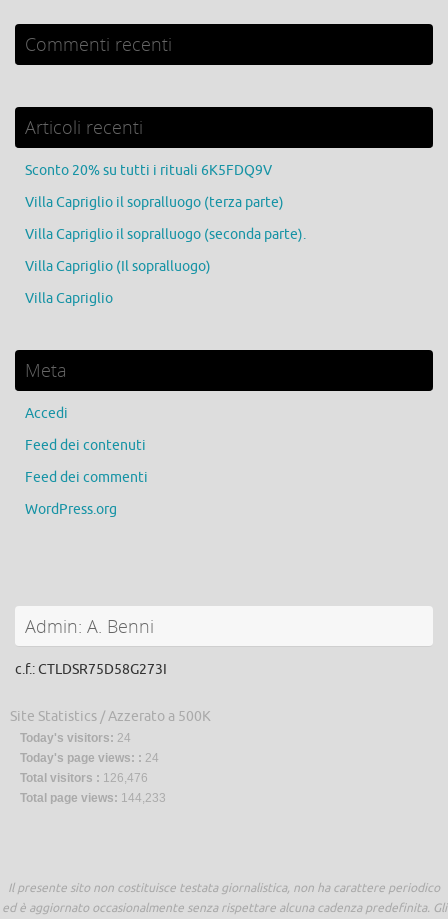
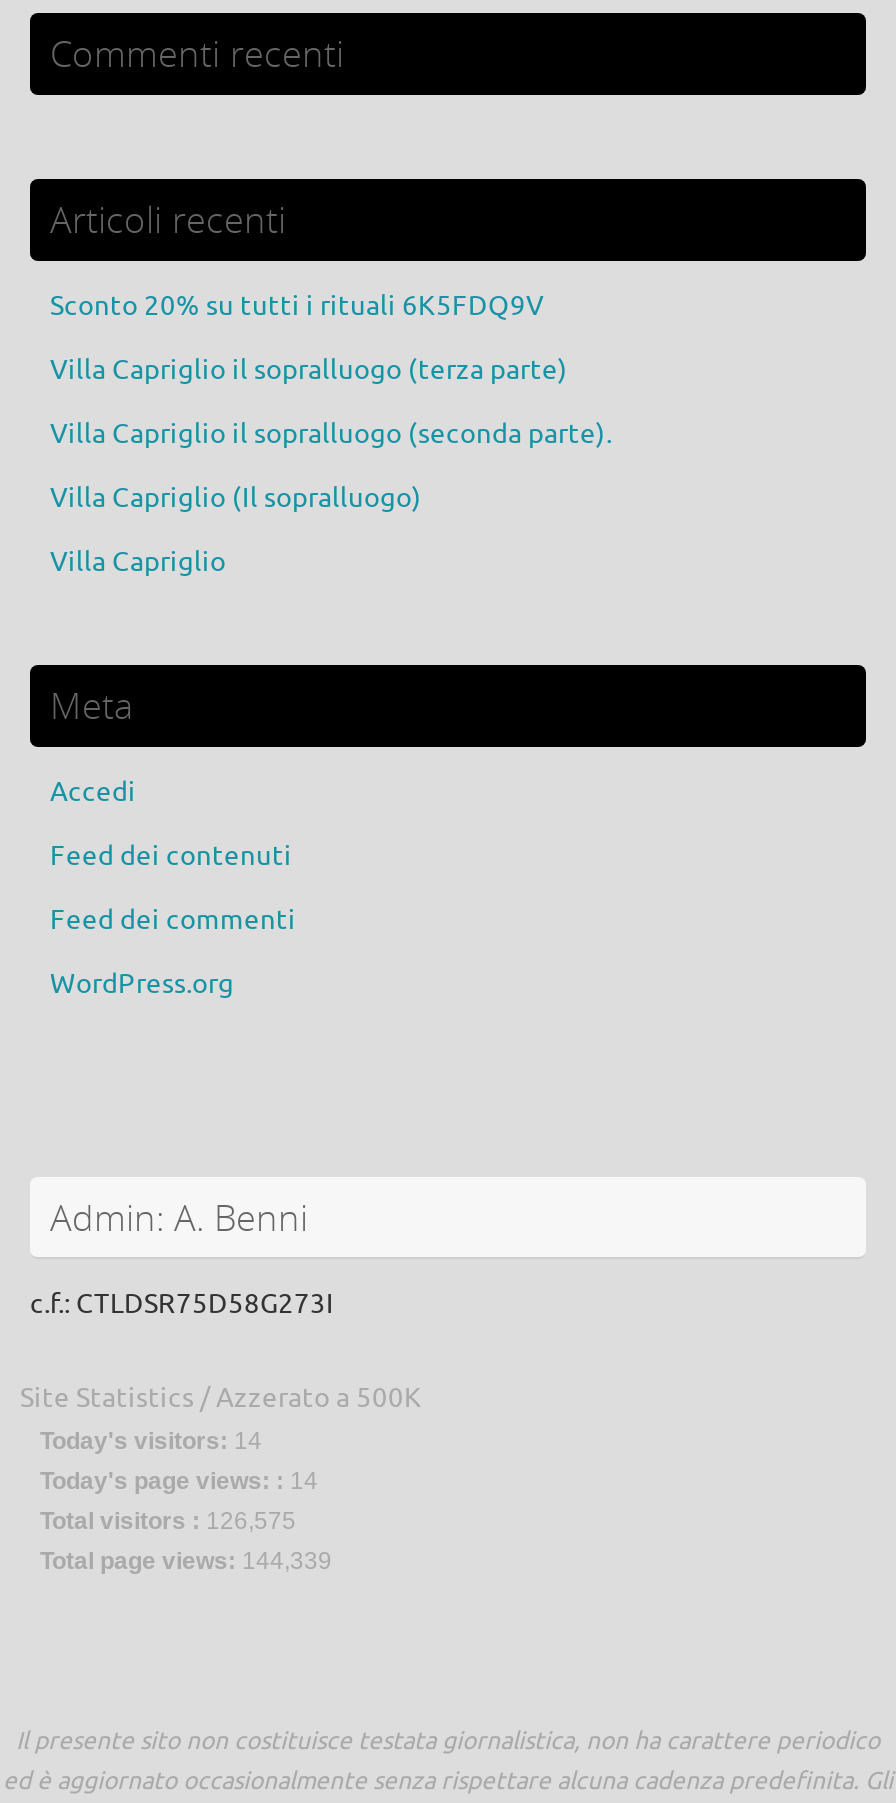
[20,731,131,745] Today's visitors: 24 -> [40,1427,262,1455] Today's visitors: 14
[20,751,159,765] Today's page views: : 24 -> [40,1467,318,1495] Today's page views: : 14
[20,771,148,785] Total visitors : 126,476 -> [40,1507,296,1535] Total visitors : 126,575
[20,791,166,805] Total page views: 144,233 -> [40,1547,332,1575] Total page views: 144,339

